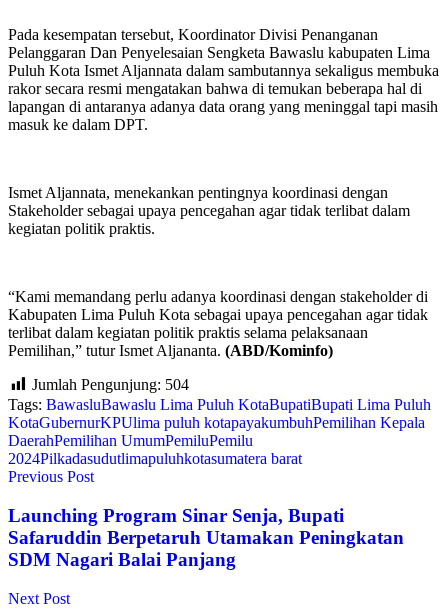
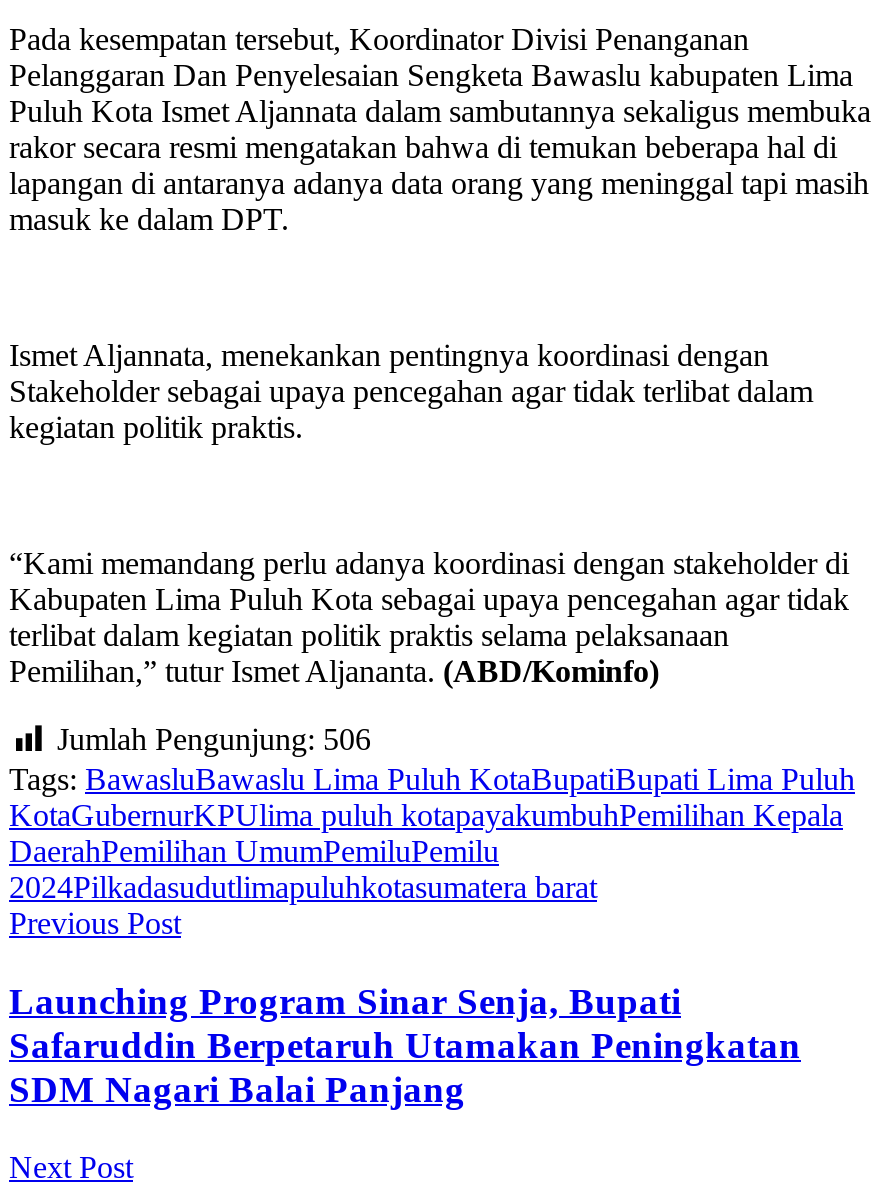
[32,376,189,393] Jumlah Pengunjung: 504 -> [57,721,371,755] Jumlah Pengunjung: 506

